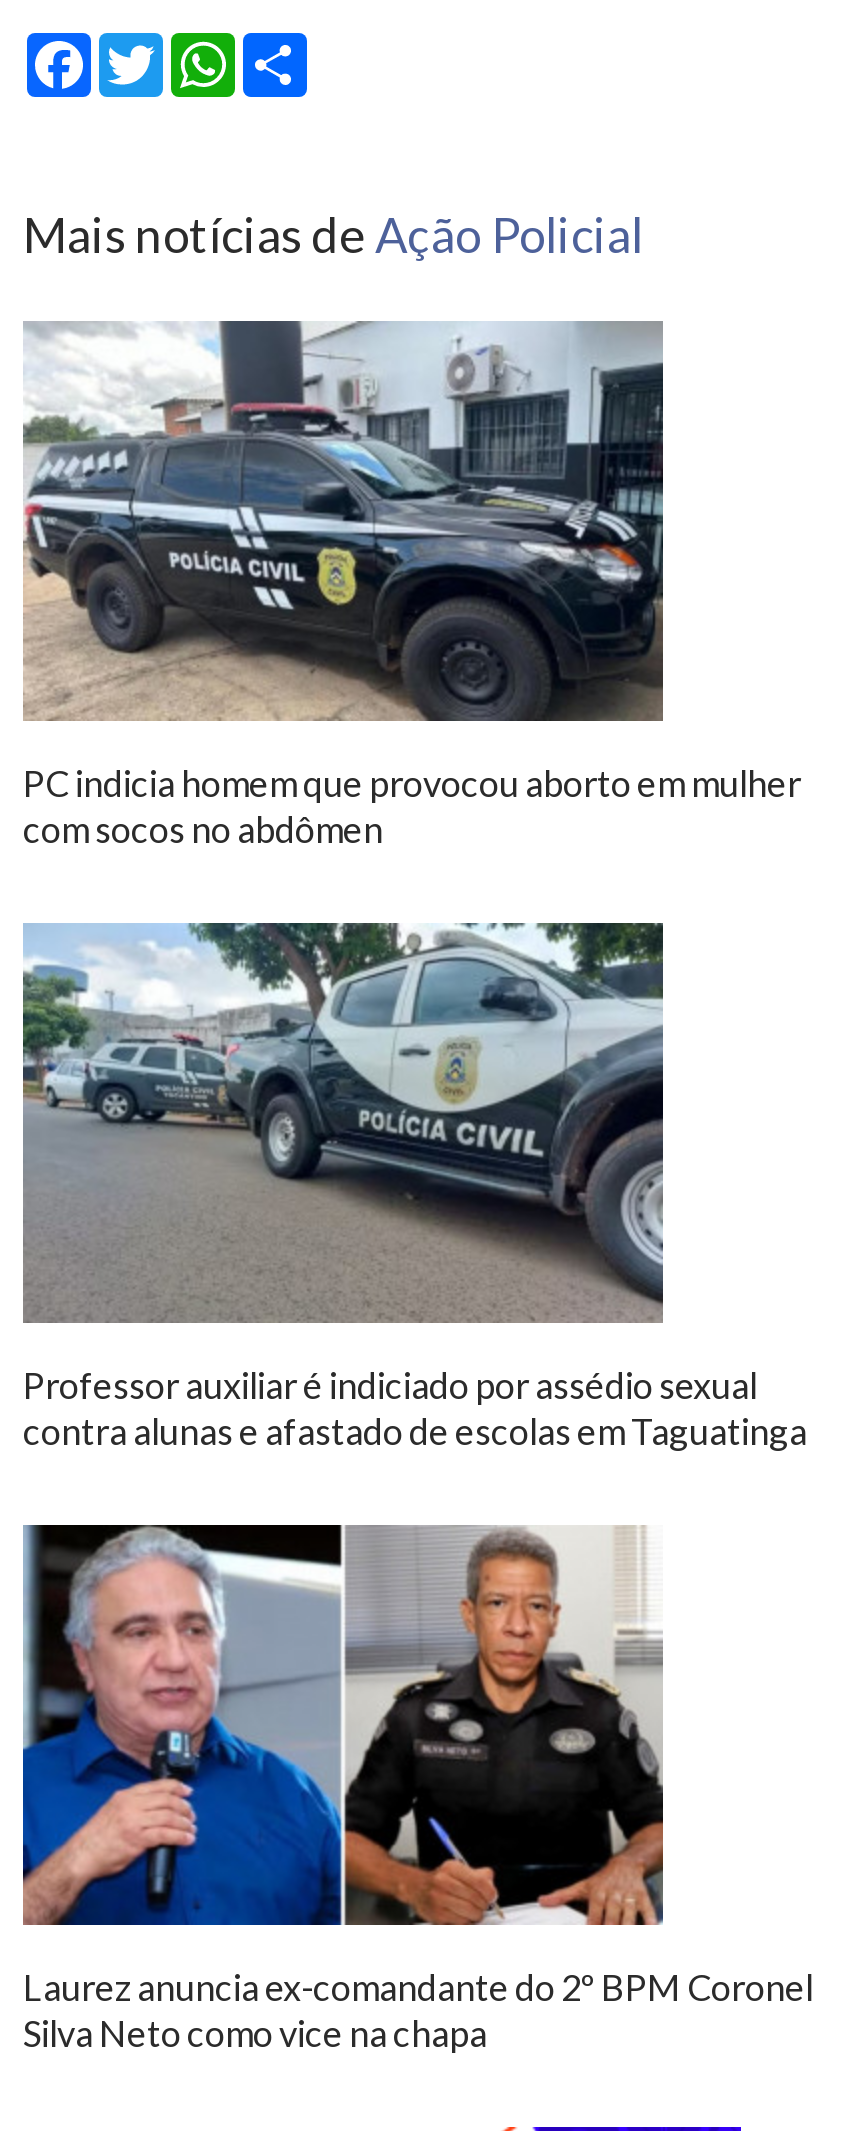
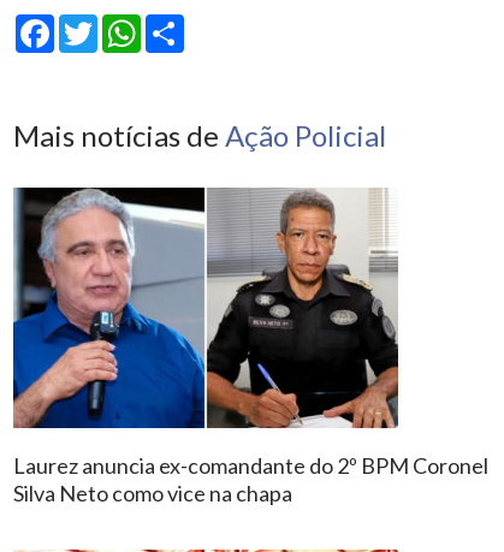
[23,319,801,850] [image] | PC indicia homem que provocou aborto em mulher | com socos no abdômen -> none
[21,921,807,1452] [image] | Professor auxiliar é indiciado por assédio sexual | contra alunas e afastado de escolas em Taguatinga -> none

